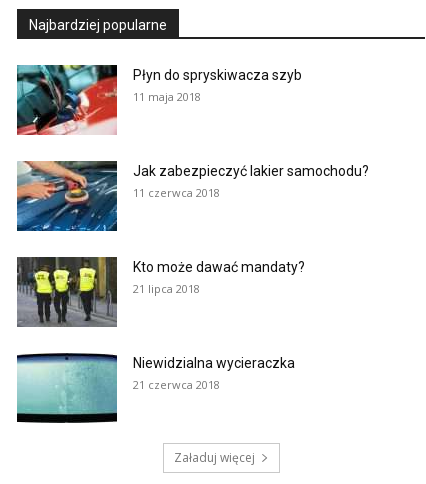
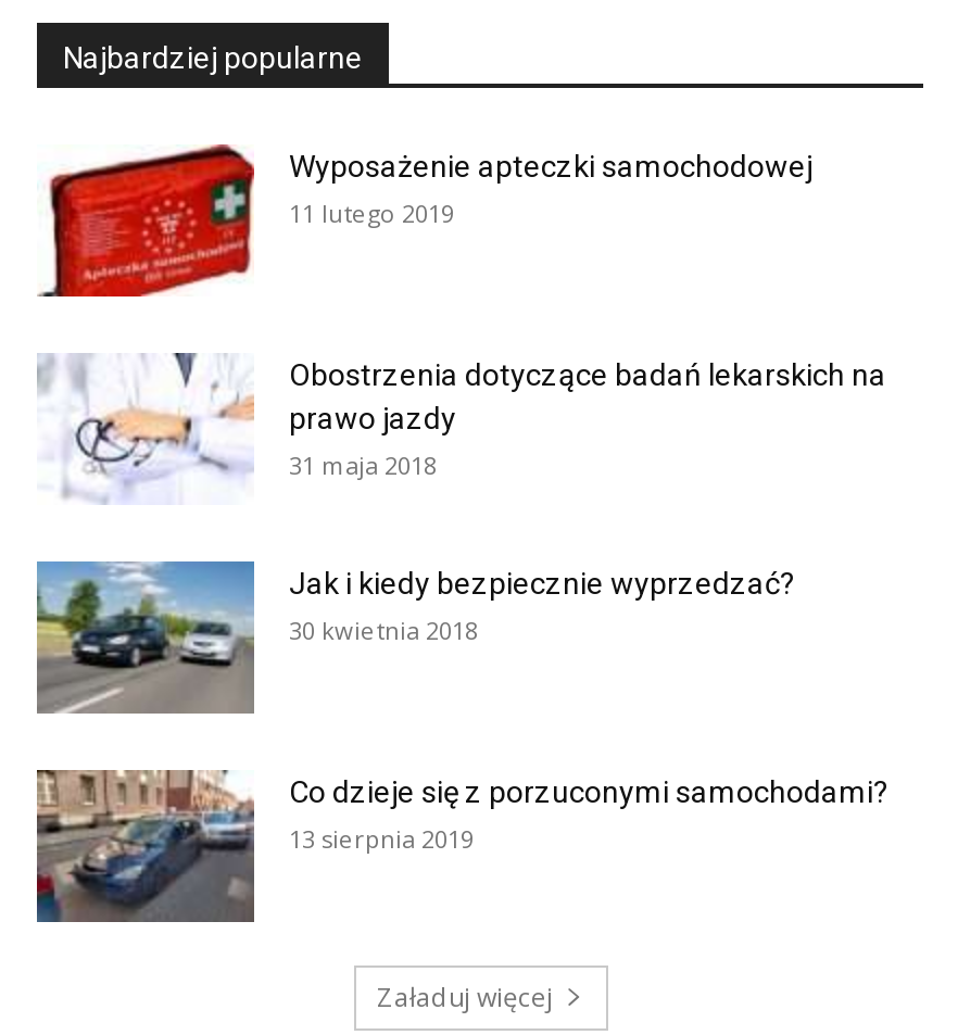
[16,64,302,136] [image] | Płyn do spryskiwacza szyb | 11 maja 2018 -> [37,142,812,299] [image] | Wyposażenie apteczki samochodowej | 11 lutego 2019
[16,160,369,232] [image] | Jak zabezpieczyć lakier samochodu? | 11 czerwca 2018 -> [37,353,886,505] [image] | Obostrzenia dotyczące badań lekarskich na | prawo jazdy | 31 maja 2018
[16,256,305,327] [image] | Kto może dawać mandaty? | 21 lipca 2018 -> [35,559,795,714] [image] | Jak i kiedy bezpiecznie wyprzedzać? | 30 kwietnia 2018
[16,352,295,423] [image] | Niewidzialna wycieraczka | 21 czerwca 2018 -> [35,768,888,924] [image] | Co dzieje się z porzuconymi samochodami? | 13 sierpnia 2019

